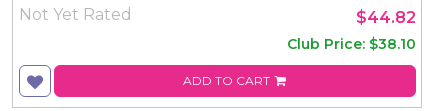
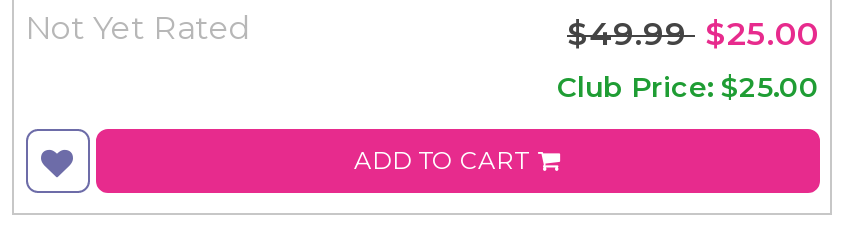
[286,8,415,53] $44.82 | Club Price: $38.10 -> [557,16,819,106] $49.99 $25.00 | Club Price: $25.00

